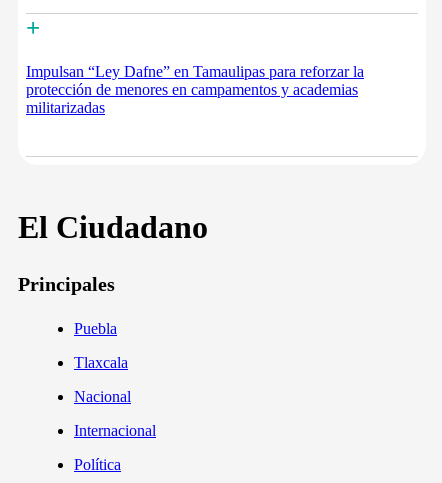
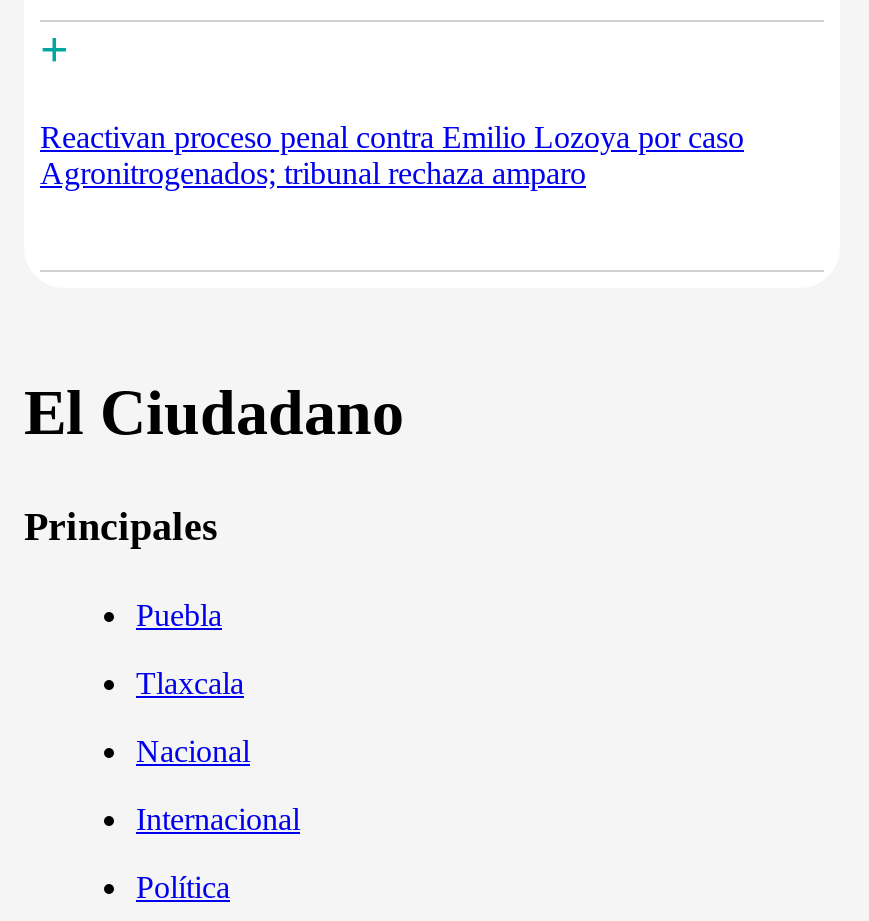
[26,63,364,116] Impulsan “Ley Dafne” en Tamaulipas para reforzar la | protección de menores en campamentos y academias | militarizadas -> [40,120,744,190] Reactivan proceso penal contra Emilio Lozoya por caso | Agronitrogenados; tribunal rechaza amparo

